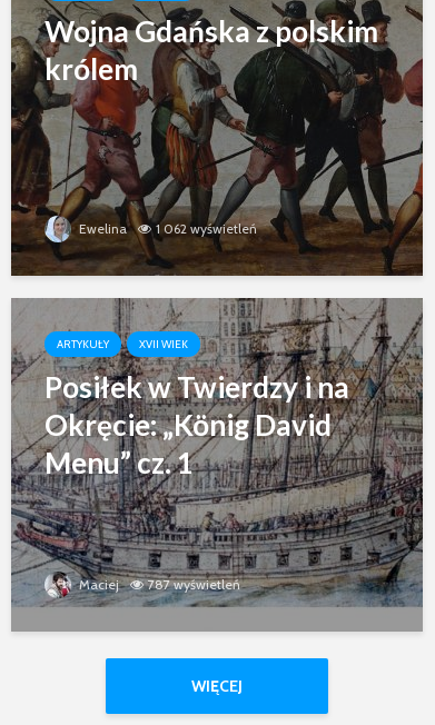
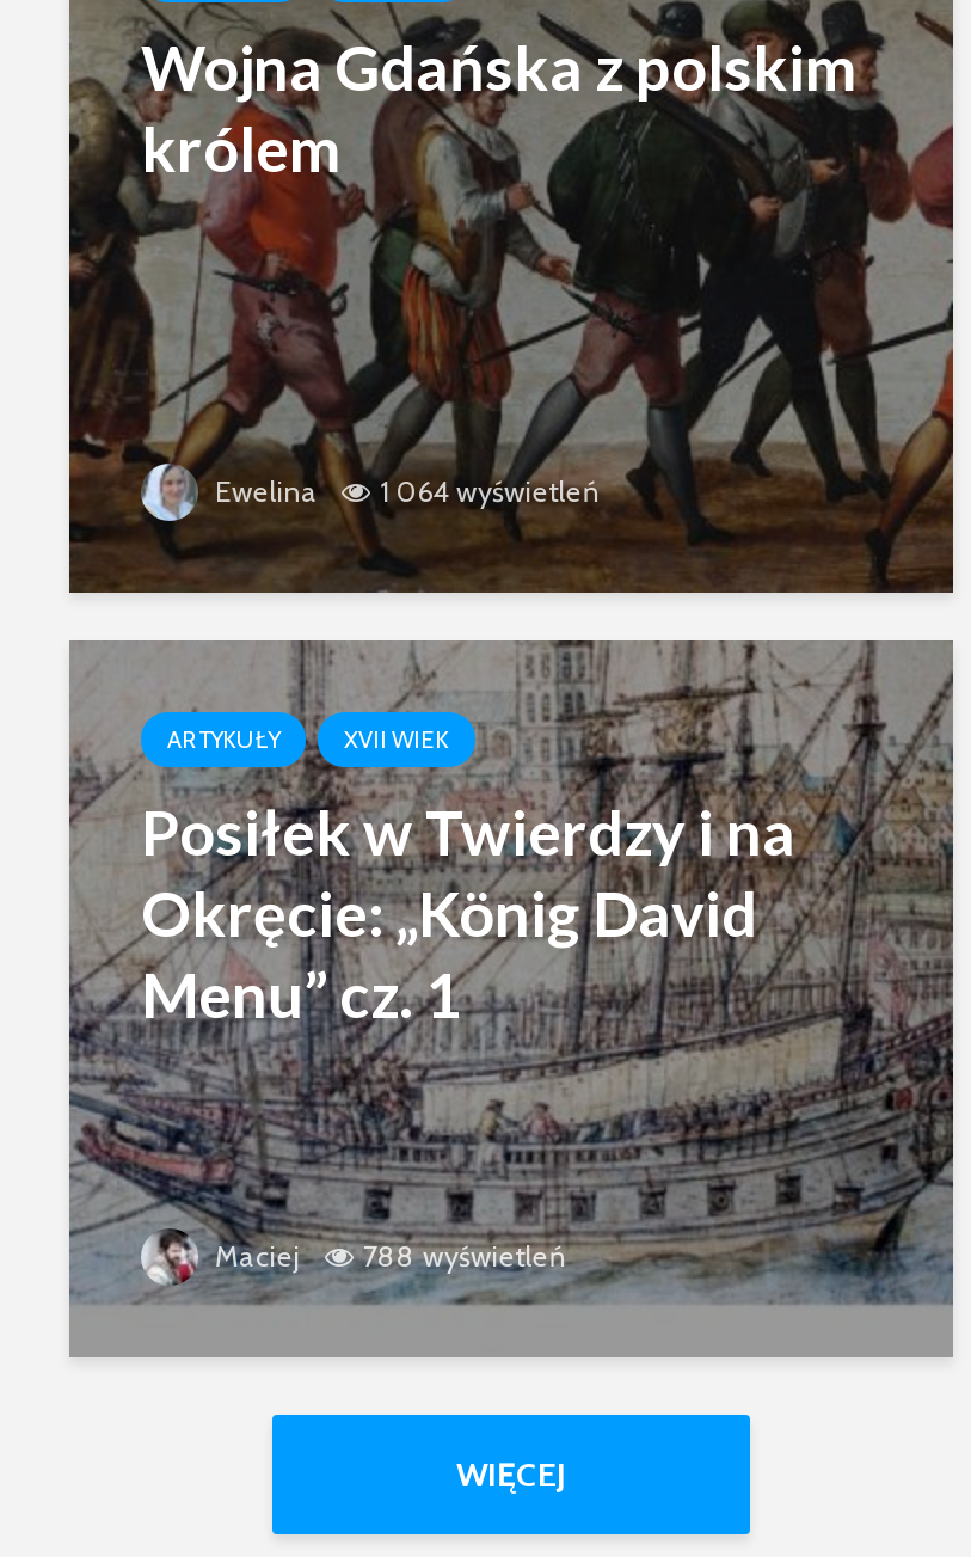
[76,220,257,237] Ewelina 1 062 wyświetleń -> [208,473,600,509] Ewelina 1 064 wyświetleń
[76,576,240,593] Maciej 787 wyświetleń -> [208,1238,566,1274] Maciej 788 wyświetleń

